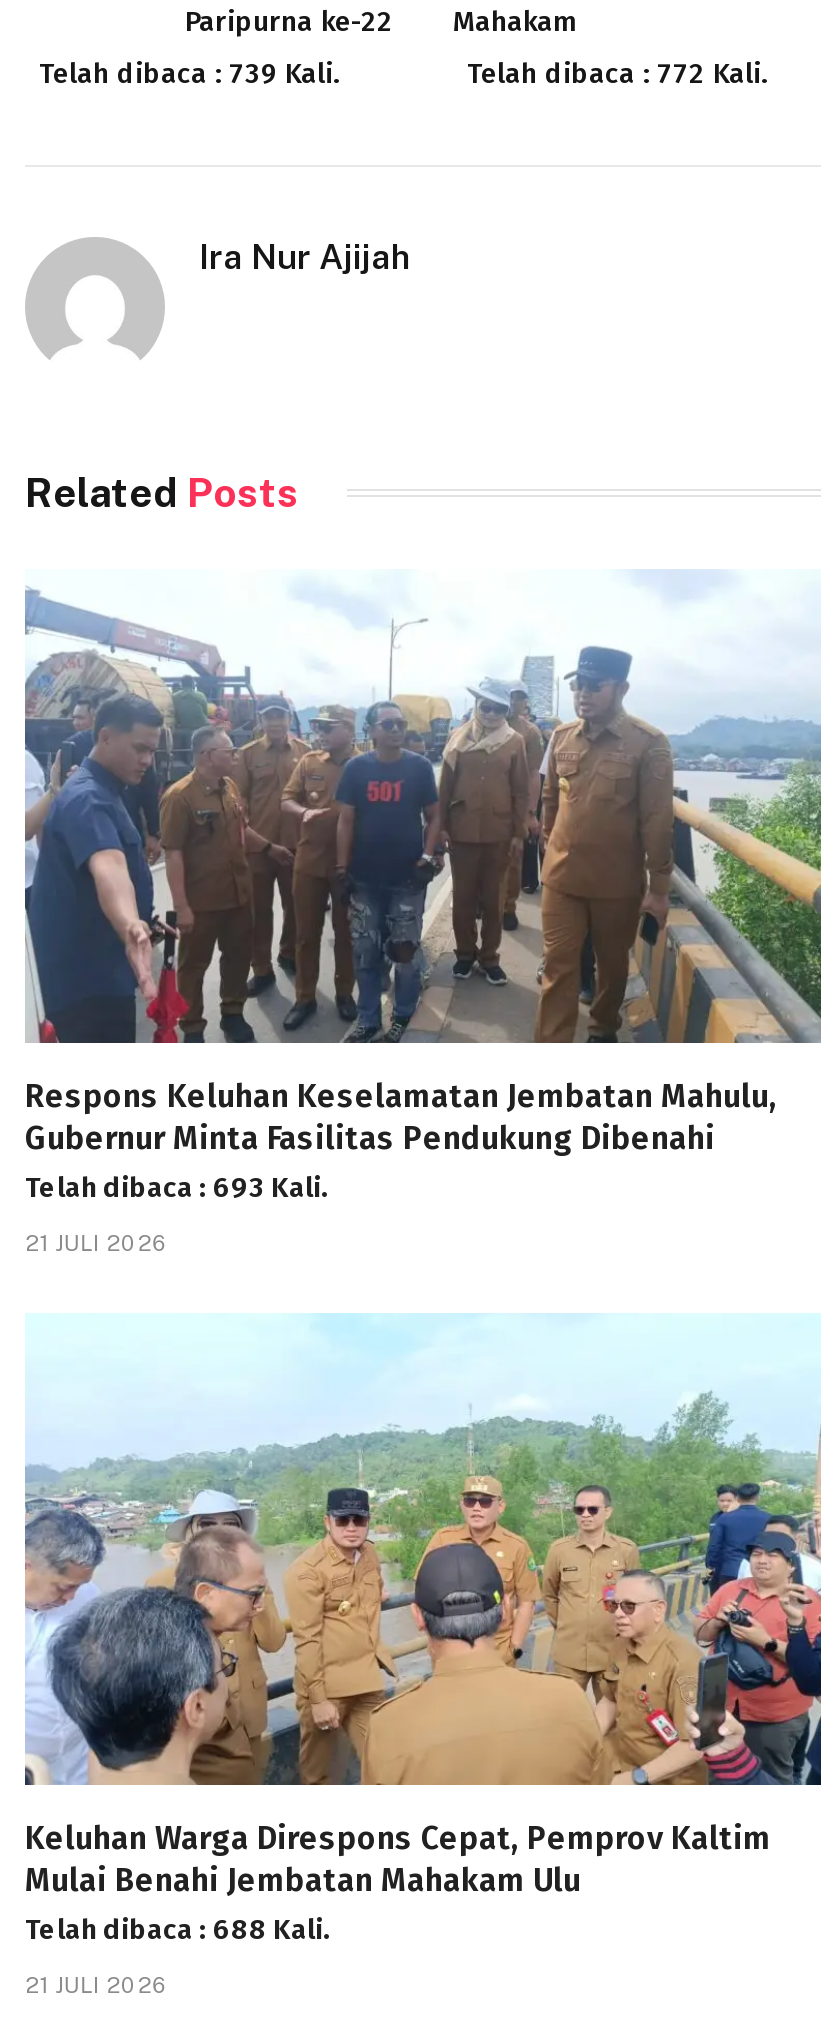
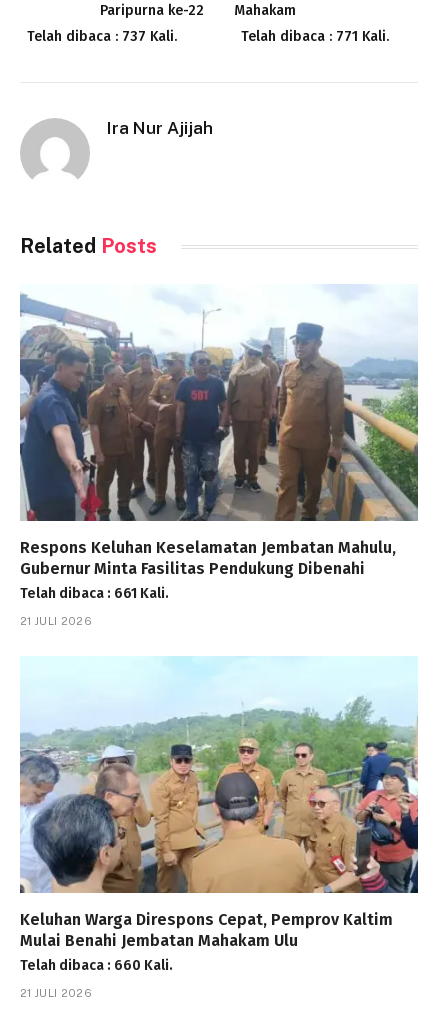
[39,56,339,90] Telah dibaca : 739 Kali. -> [27,28,177,45] Telah dibaca : 737 Kali.
[467,56,767,90] Telah dibaca : 772 Kali. -> [241,28,389,45] Telah dibaca : 771 Kali.
[25,1170,329,1204] Telah dibaca : 693 Kali. -> [20,585,169,602] Telah dibaca : 661 Kali.
[25,1914,331,1948] Telah dibaca : 688 Kali. -> [20,957,173,974] Telah dibaca : 660 Kali.

